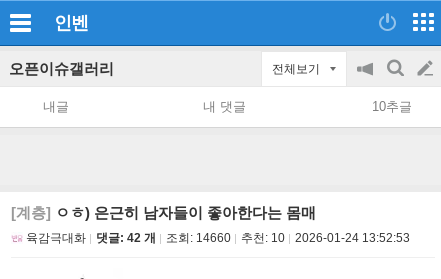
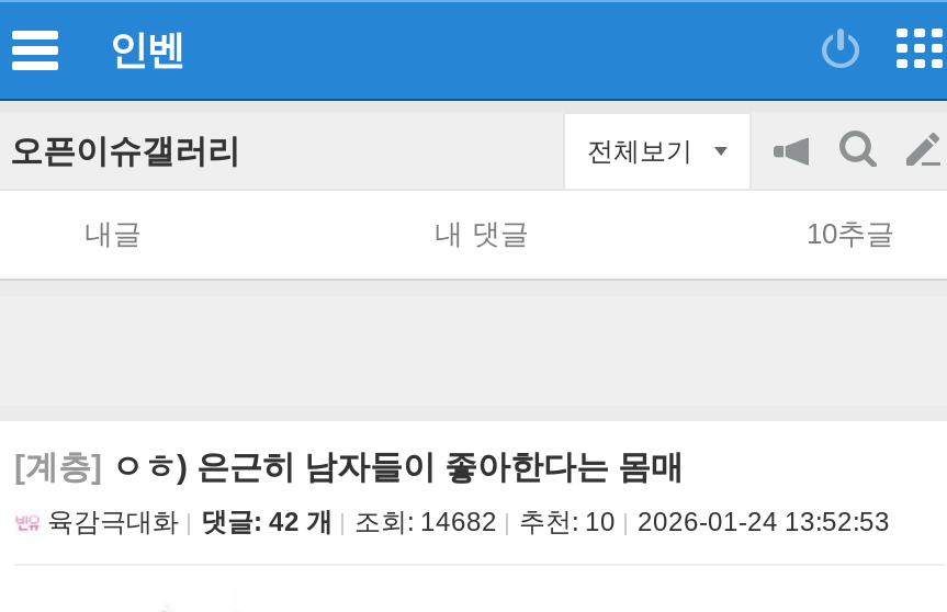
[26,231,410,245] 육감극대화 댓글: 42 개 조회: 14660 추천: 10 2026-01-24 13:52:53 -> [47,507,890,537] 육감극대화 댓글: 42 개 조회: 14682 추천: 10 2026-01-24 13:52:53

